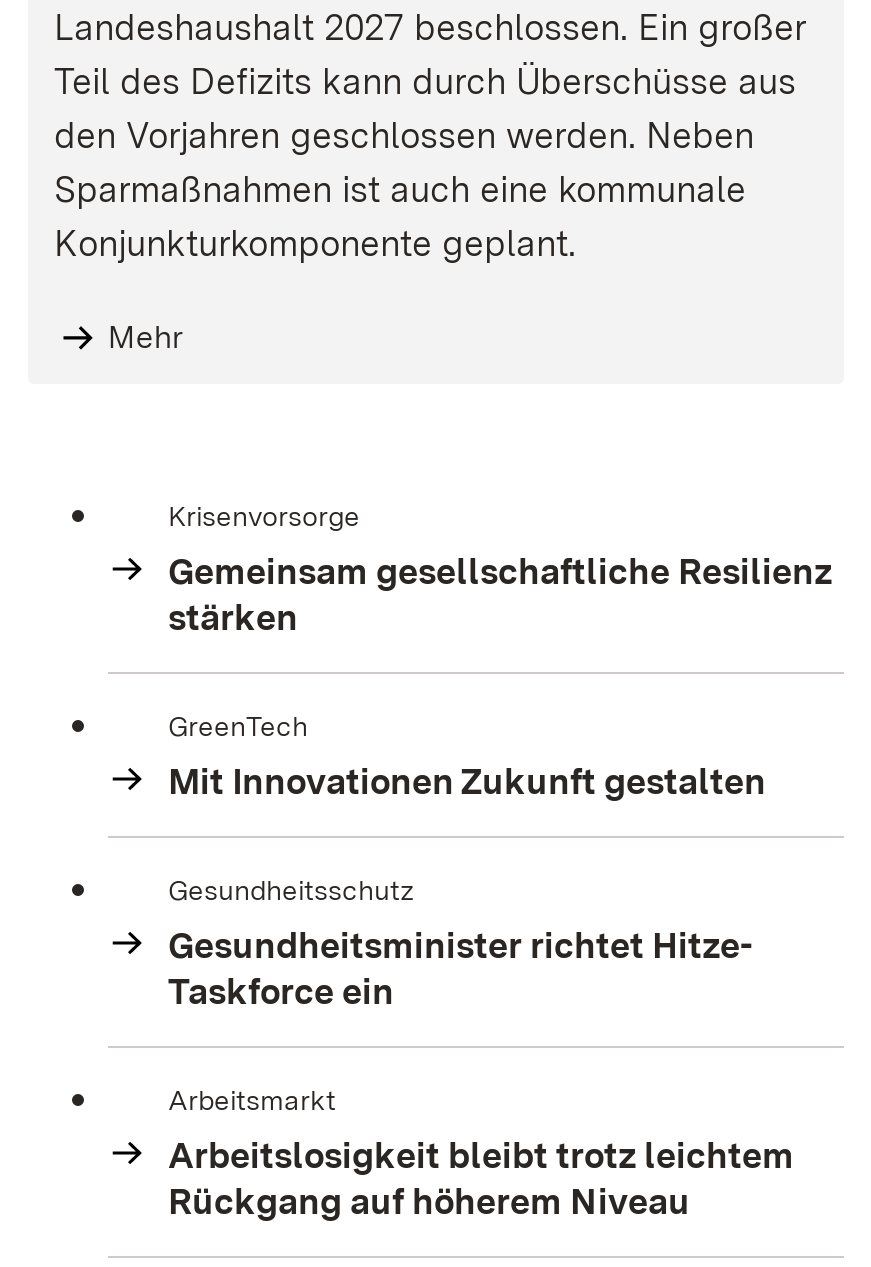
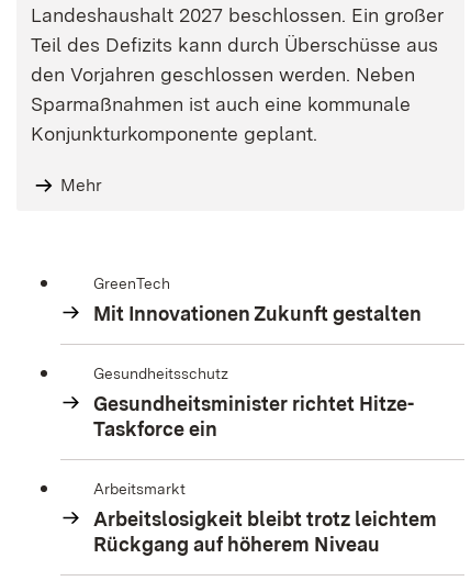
[168,500,832,638] Krisenvorsorge | Gemeinsam gesellschaftliche Resilienz | stärken -> none

